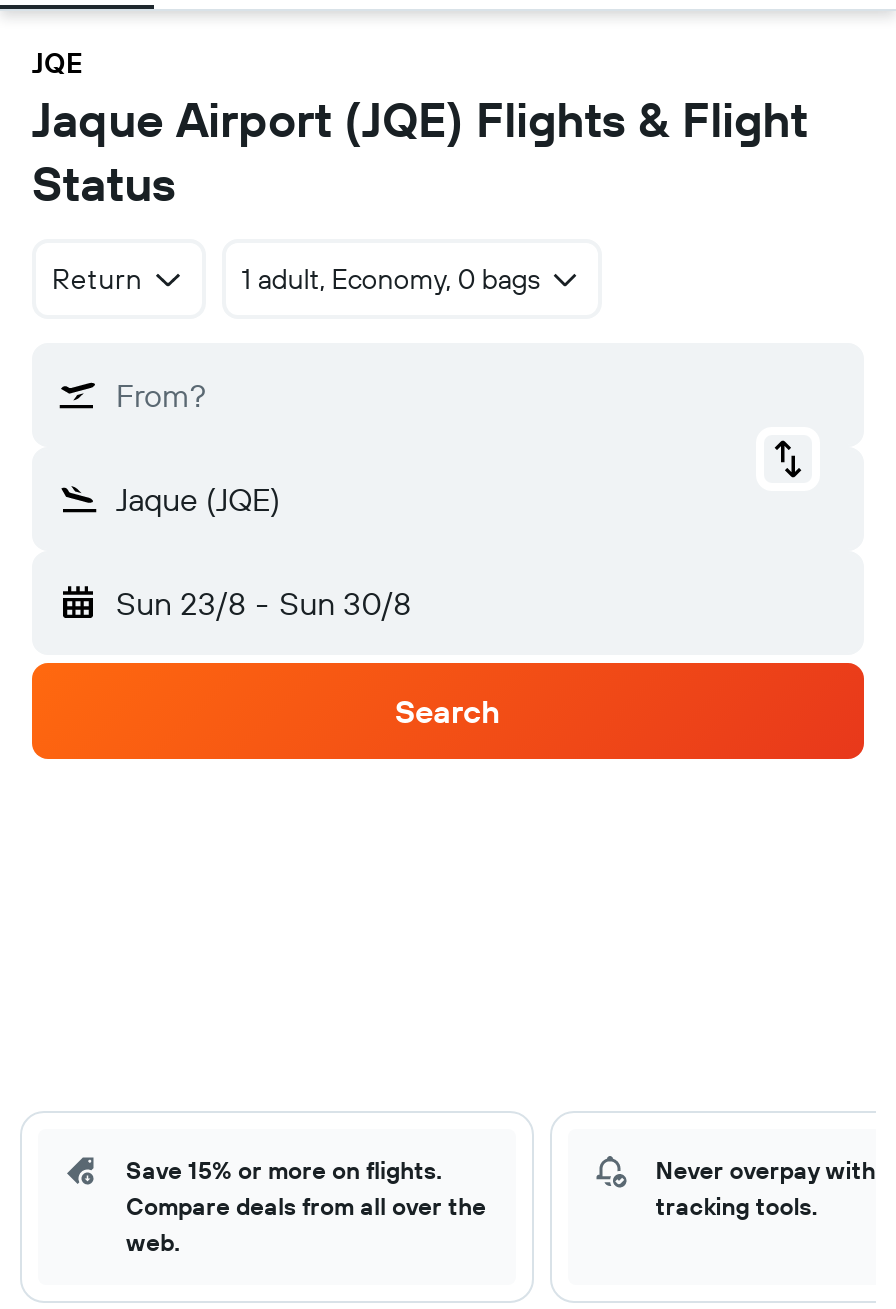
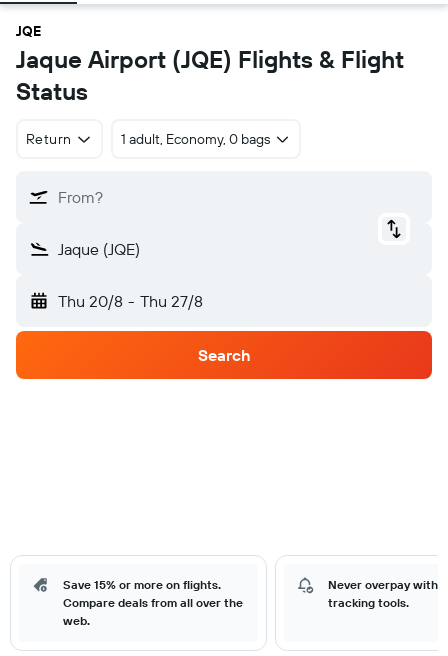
[116,583,411,623] Sun 23/8 - Sun 30/8 -> [58,291,203,311] Thu 20/8 - Thu 27/8

